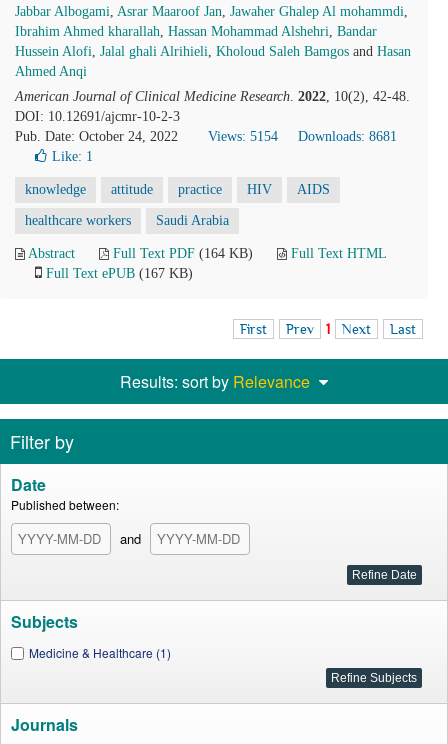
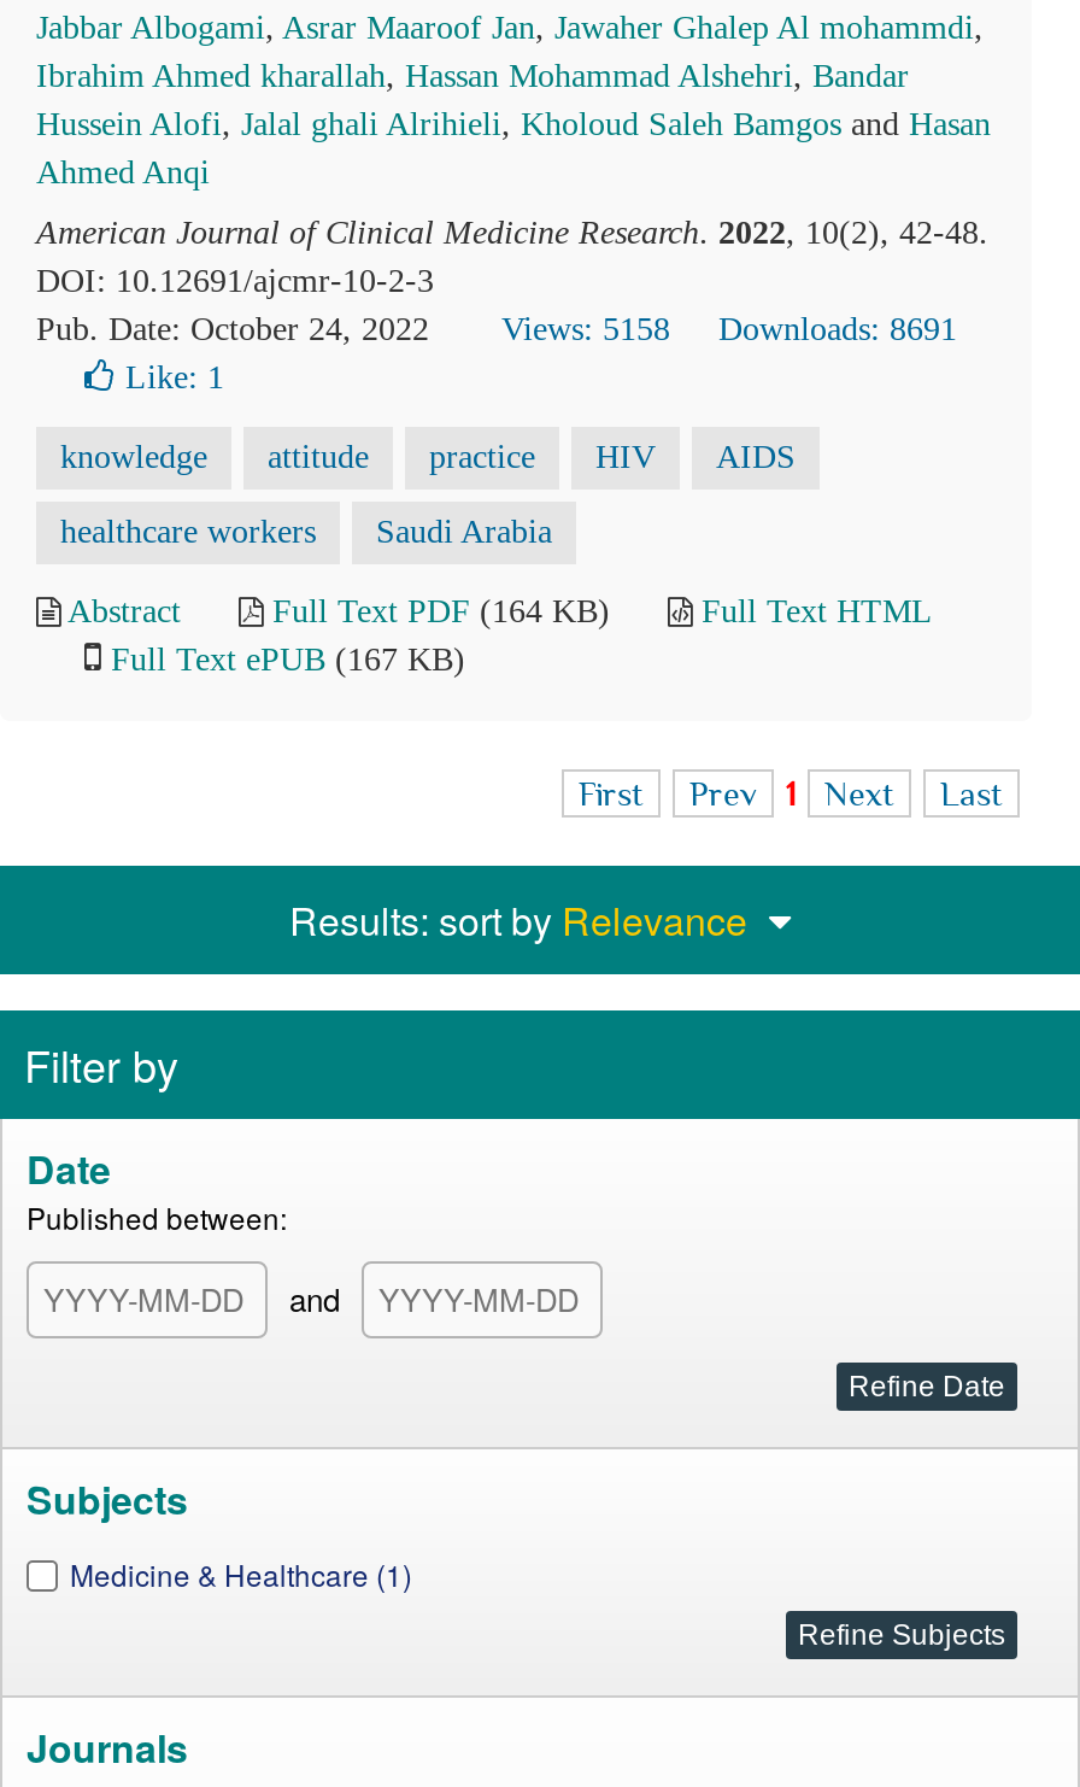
[208,129,278,144] Views: 5154 -> [501,311,670,347] Views: 5158
[298,129,397,144] Downloads: 8681 -> [718,311,957,347] Downloads: 8691

